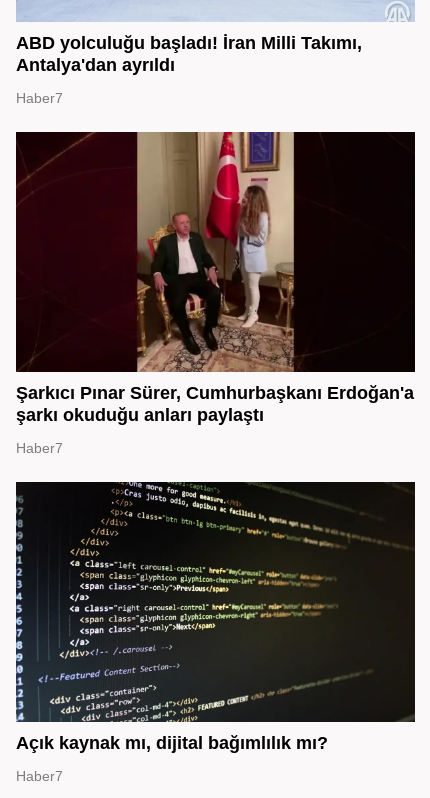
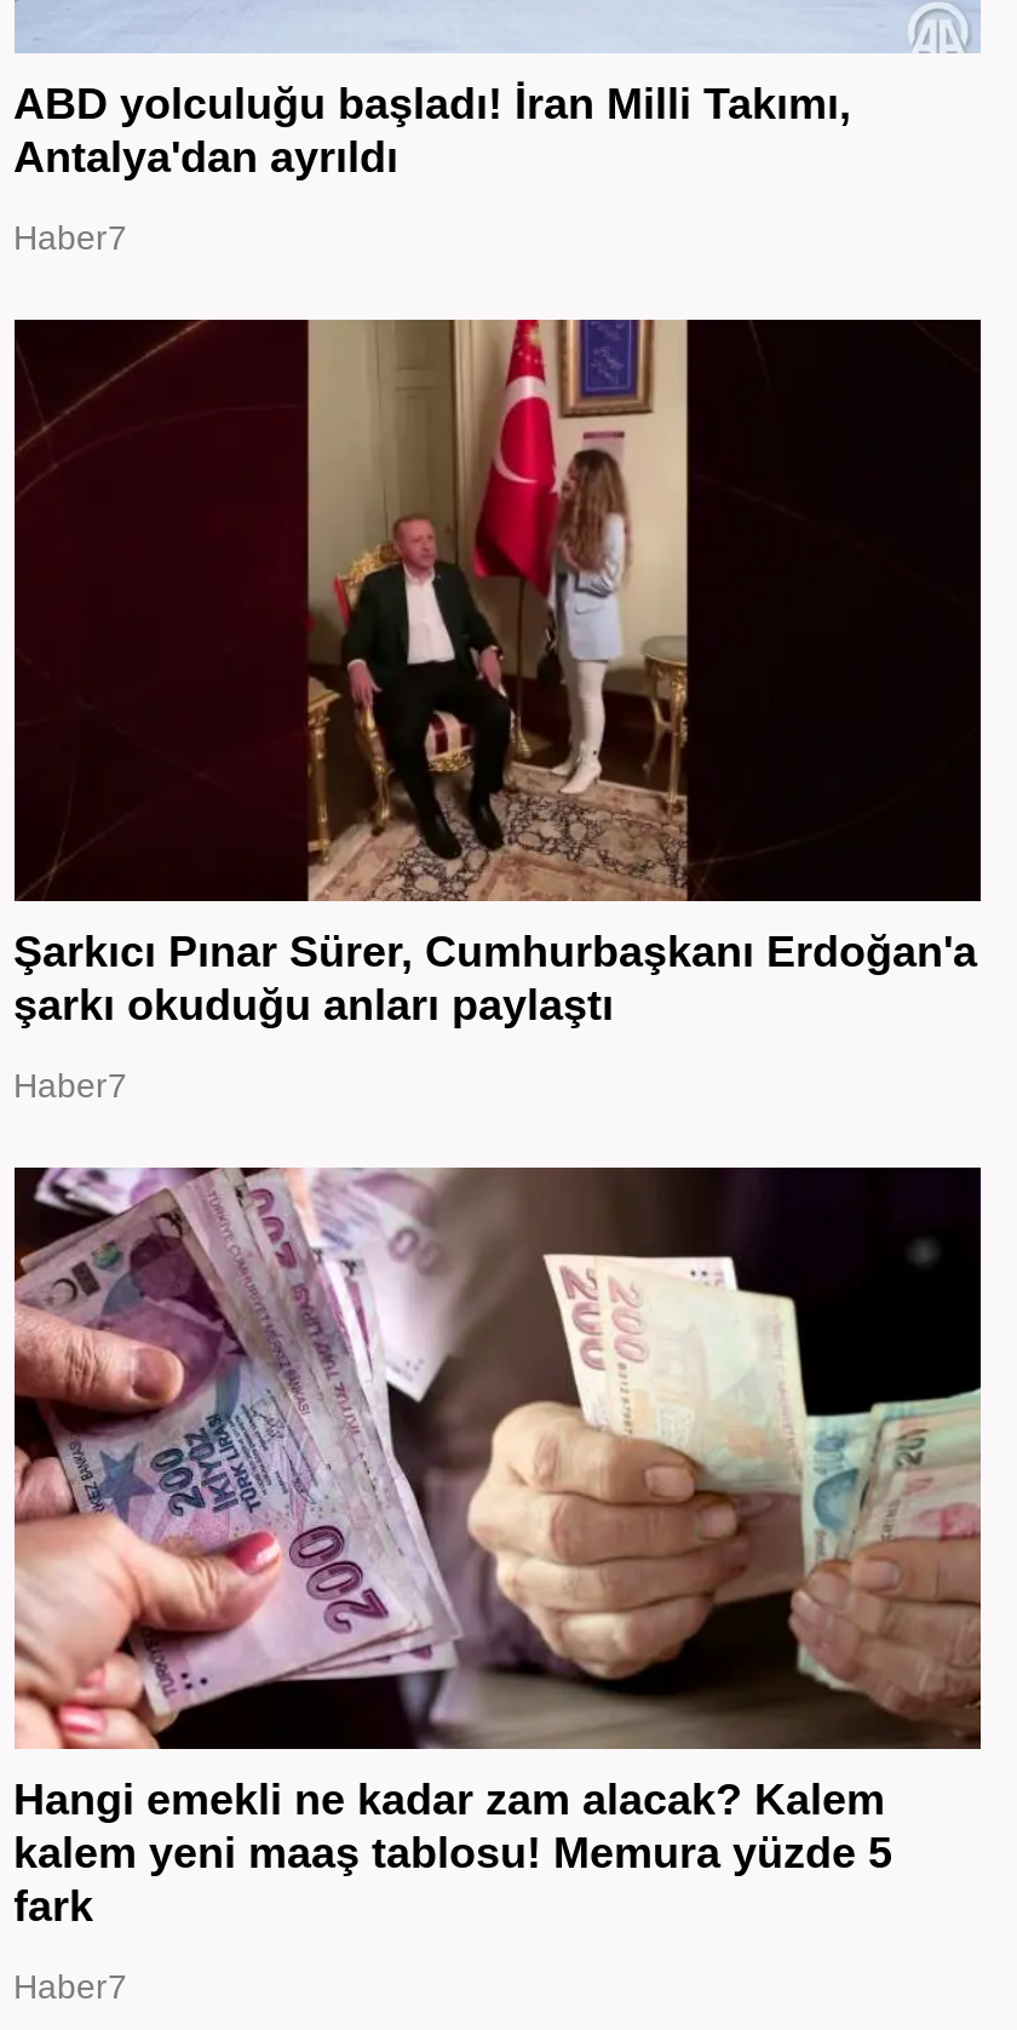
[15,481,416,753] [image] | Açık kaynak mı, dijital bağımlılık mı? -> [13,1165,983,1930] [image] | Hangi emekli ne kadar zam alacak? Kalem | kalem yeni maaş tablosu! Memura yüzde 5 | fark

